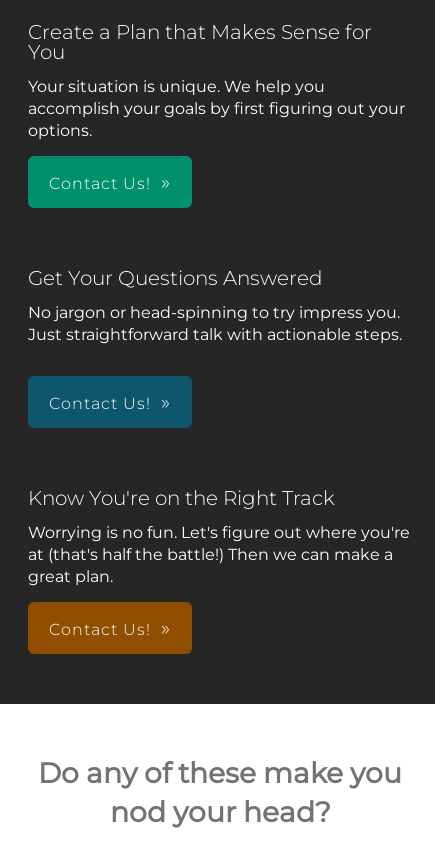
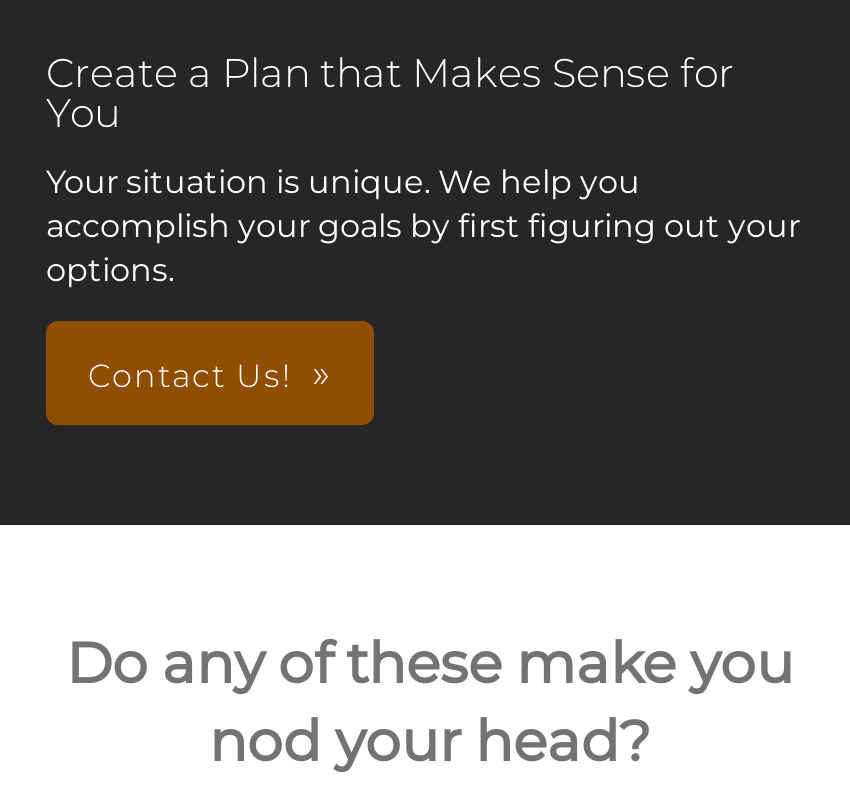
[49,174,151,193] Contact Us! -> none
[28,266,402,344] Get Your Questions Answered | No jargon or head-spinning to try impress you. | Just straightforward talk with actionable steps. -> none
[49,394,151,413] Contact Us! -> none
[28,486,410,586] Know You're on the Right Track | Worrying is no fun. Let's figure out where you're | at (that's half the battle!) Then we can make a | great plan. -> none

